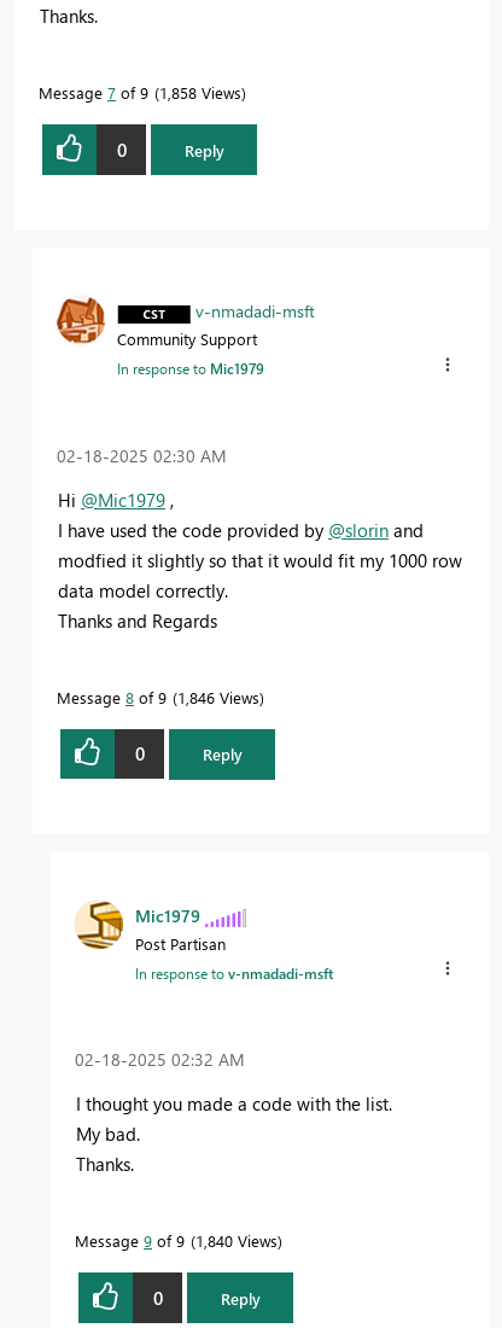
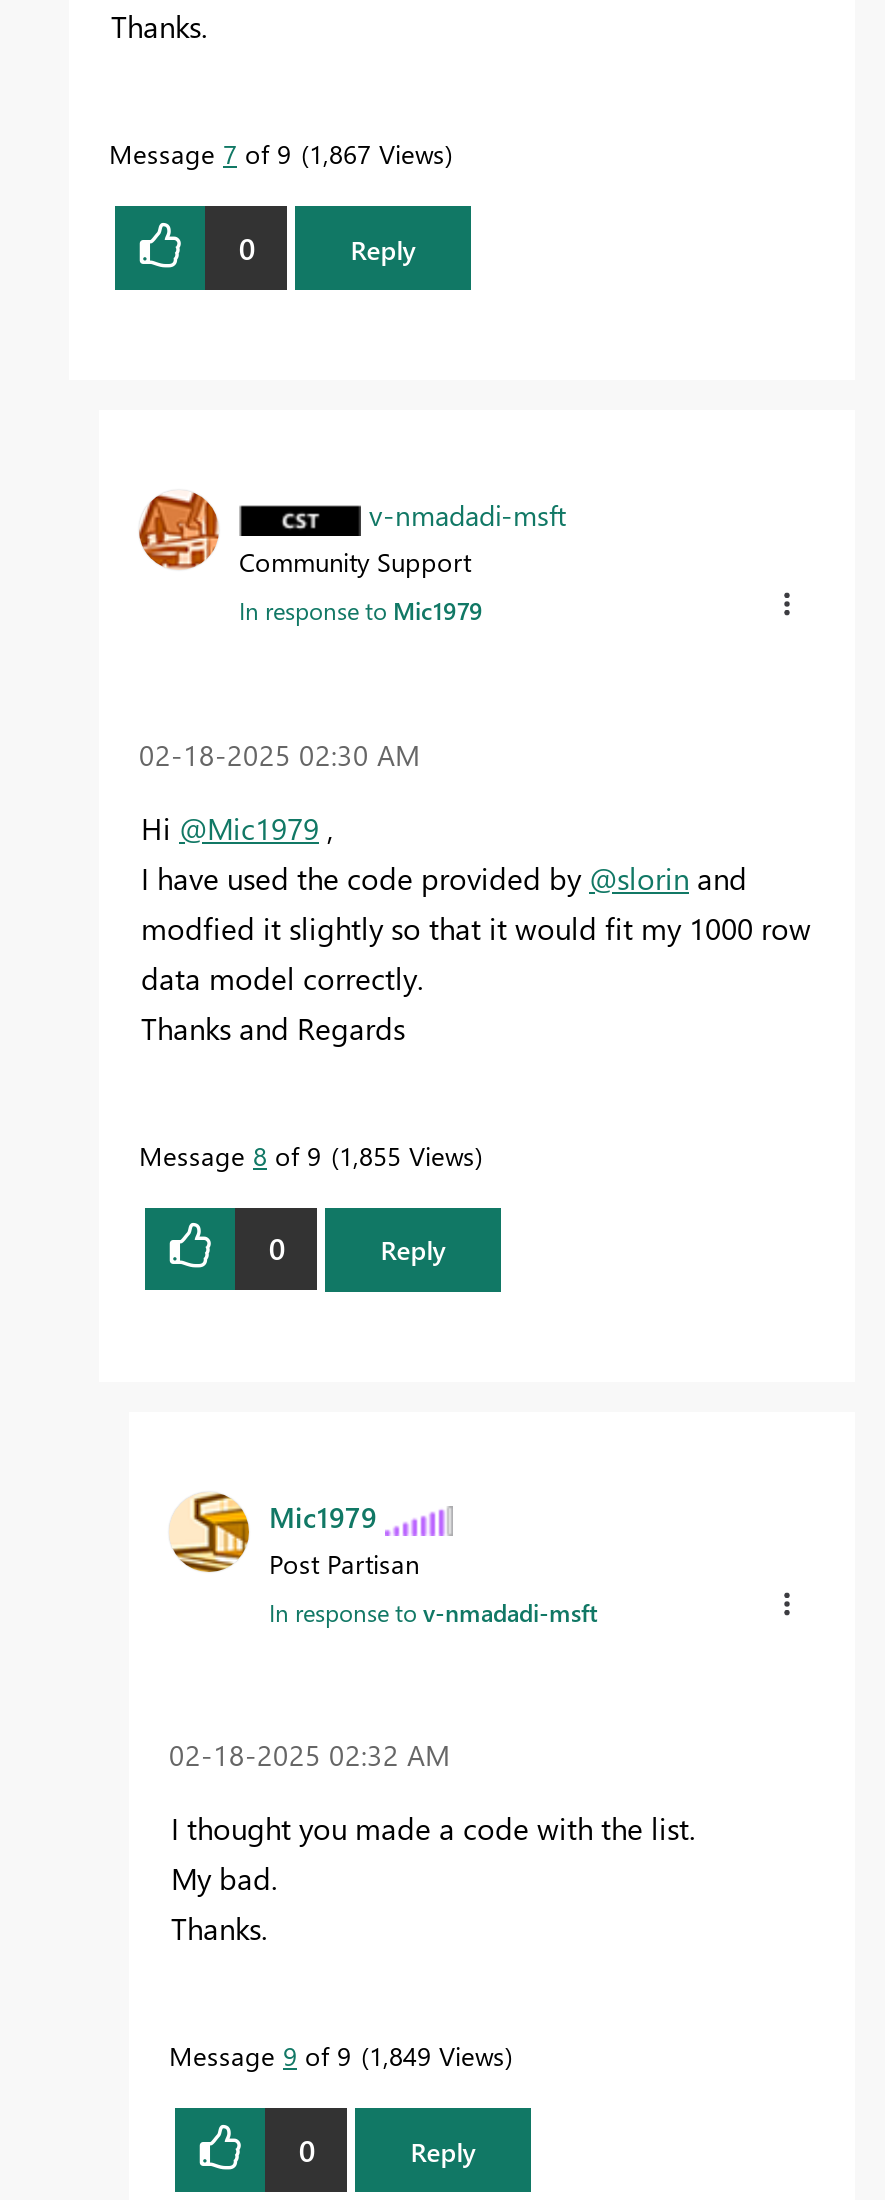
[39,82,241,103] Message 7 of 9 1,858 Views -> [109,136,445,170] Message 7 of 9 1,867 Views
[57,686,259,707] Message 8 of 9 1,846 Views -> [139,1137,475,1171] Message 8 of 9 1,855 Views
[75,1230,278,1251] Message 9 of 9 1,840 Views -> [169,2038,505,2072] Message 9 of 9 1,849 Views

